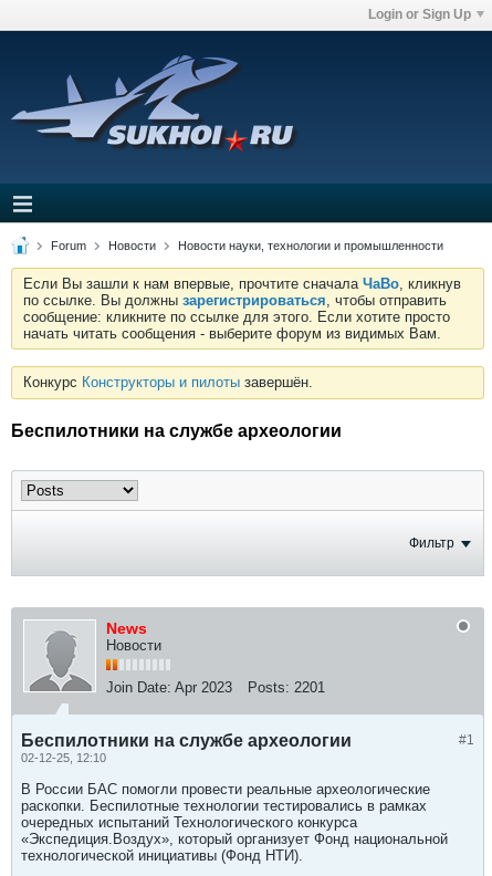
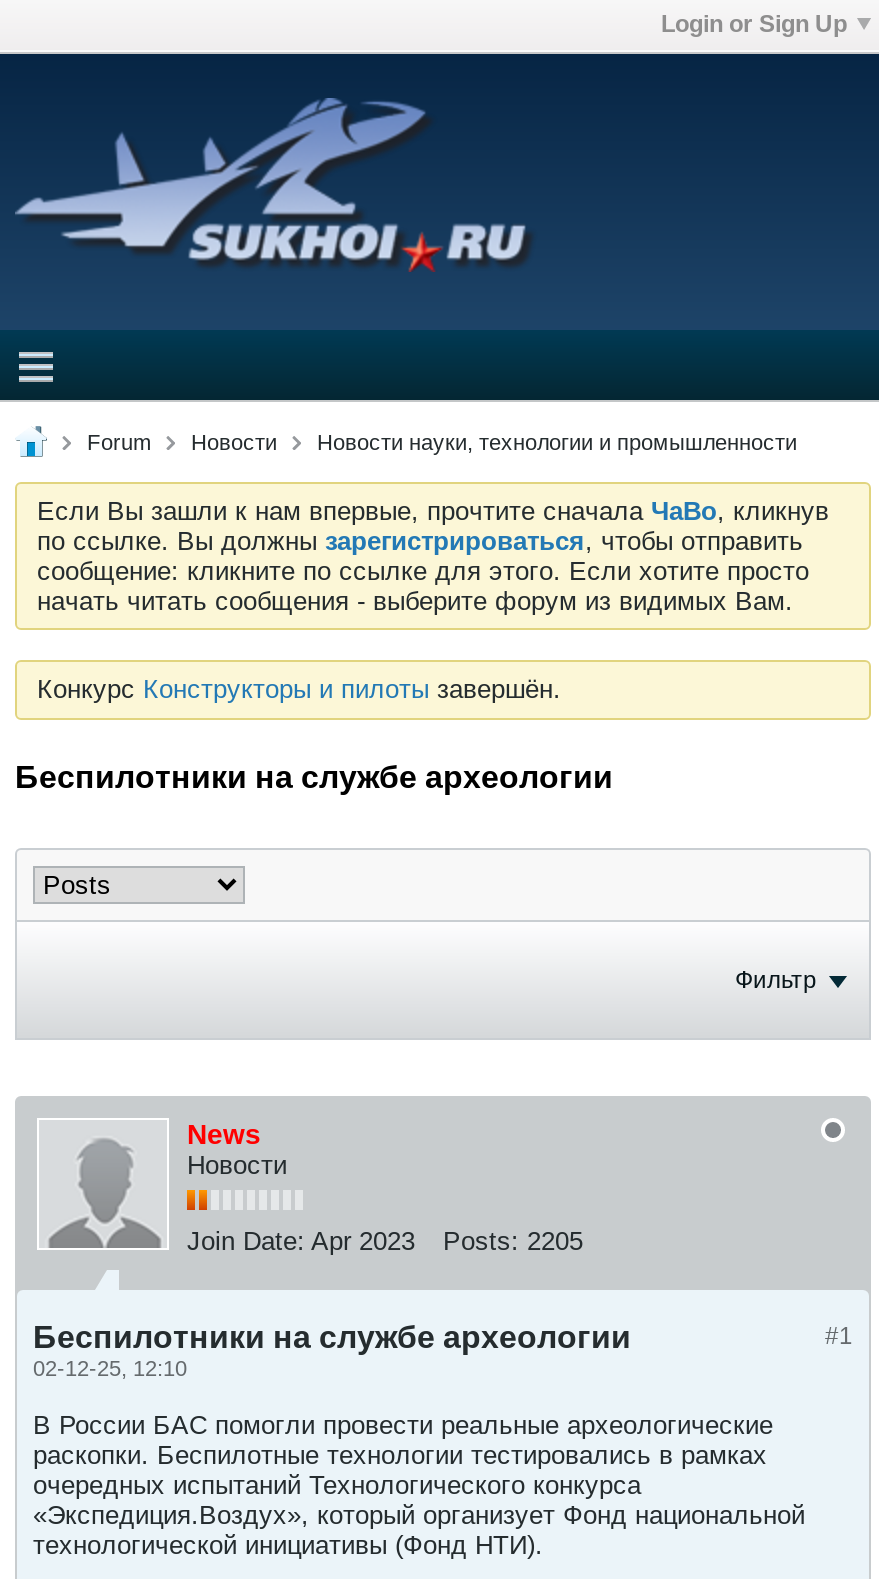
[106,679,325,696] Join Date: Apr 2023 Posts: 2201 -> [187,1226,583,1256] Join Date: Apr 2023 Posts: 2205

